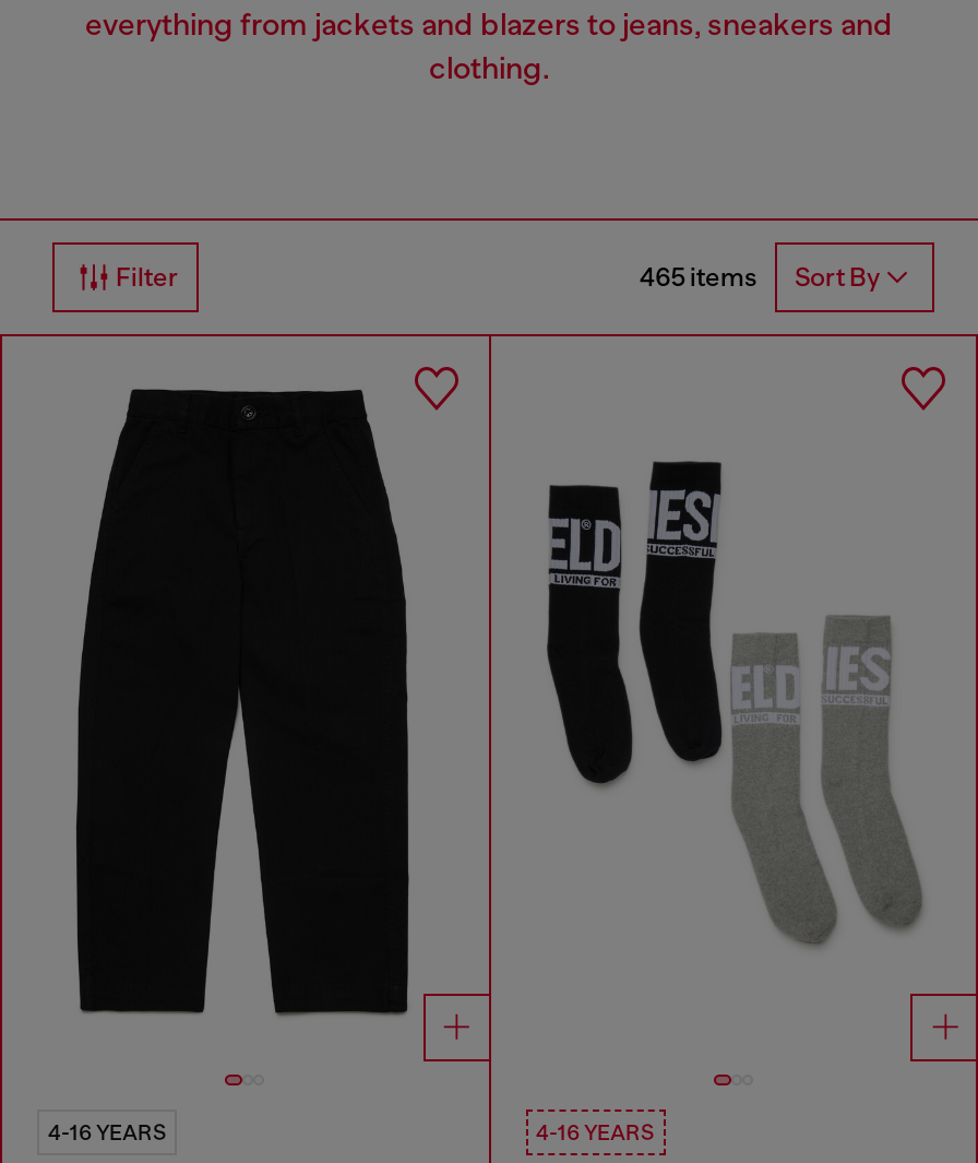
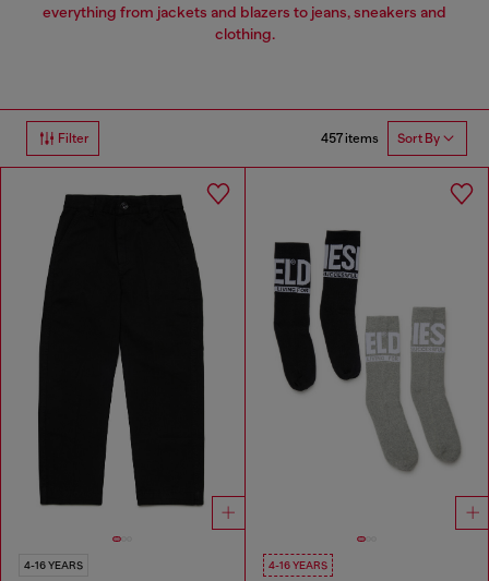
[640,262,880,294] 465 items Sort By -> [321,131,440,147] 457 items Sort By

